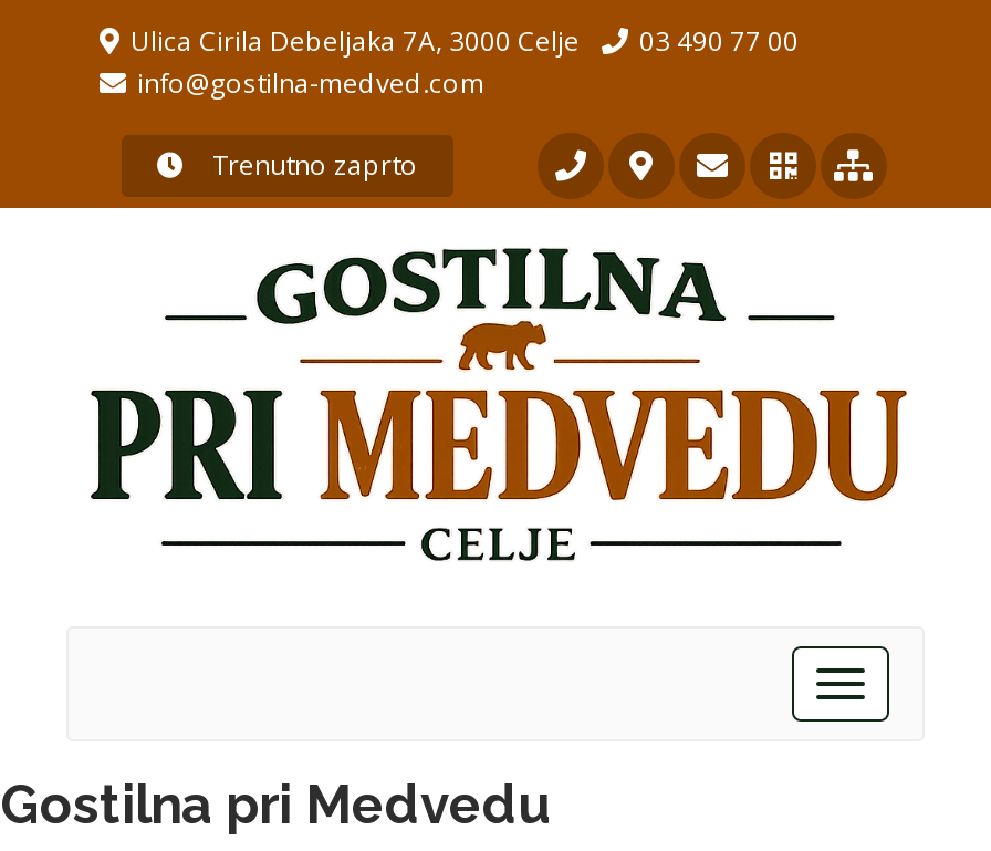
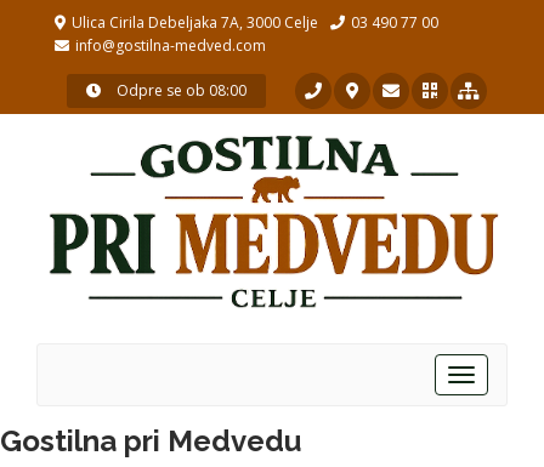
[212,146,418,184] Trenutno zaprto -> [117,80,246,101] Odpre se ob 08:00

